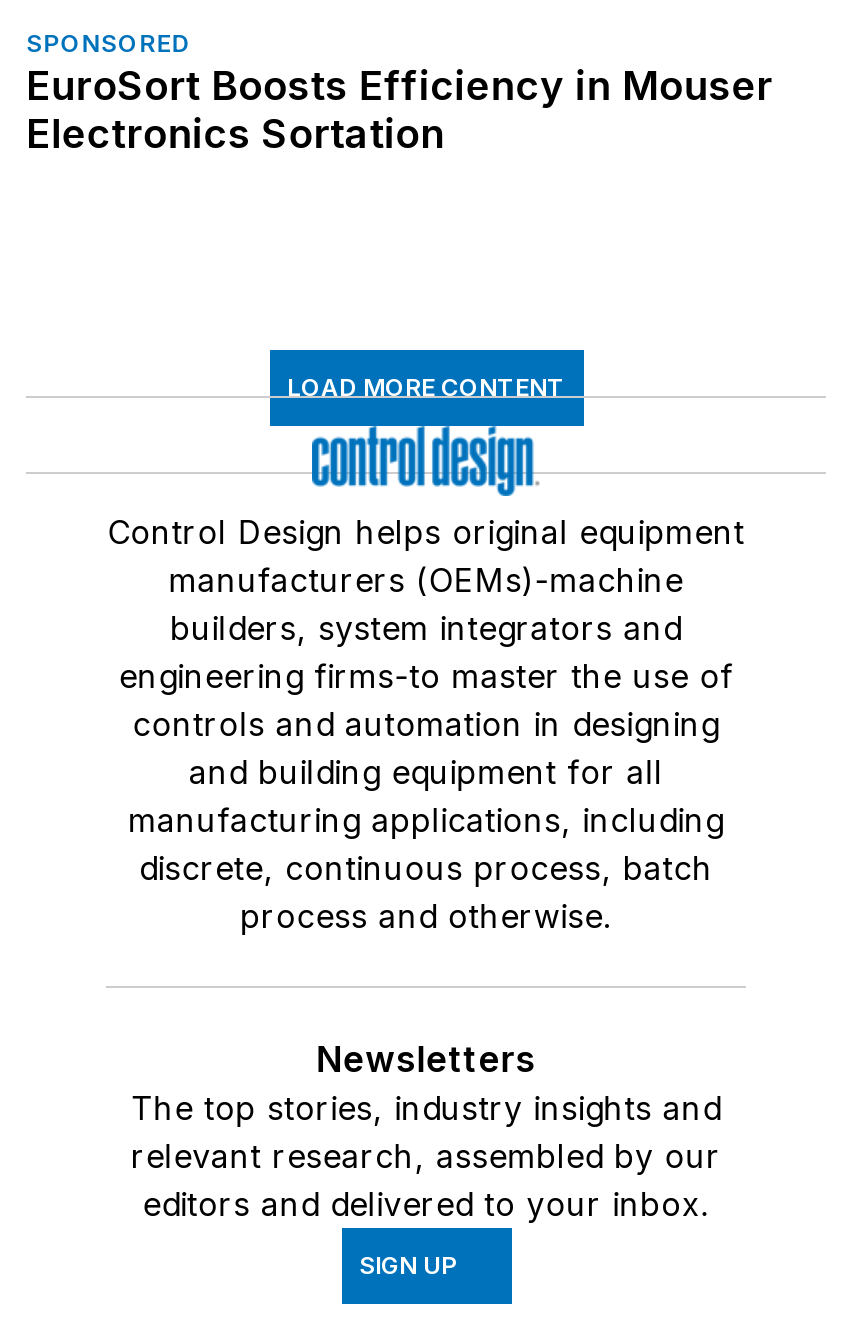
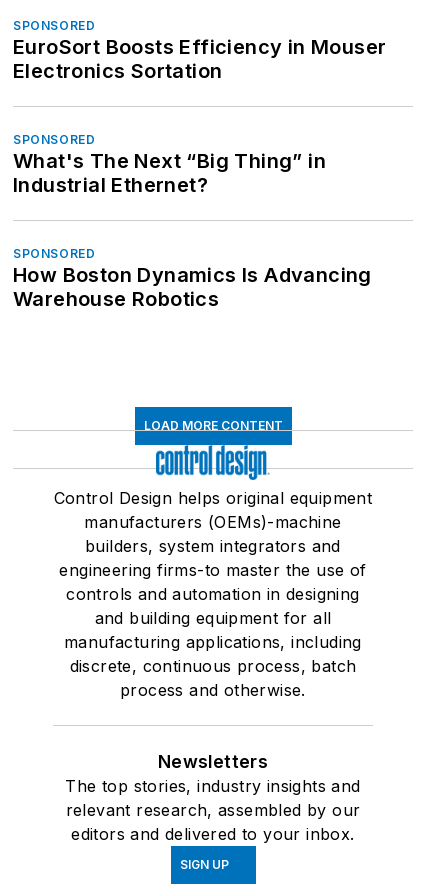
none -> [13,132,372,311] SPONSORED | What's The Next “Big Thing” in | Industrial Ethernet? | SPONSORED | How Boston Dynamics Is Advancing | Warehouse Robotics

